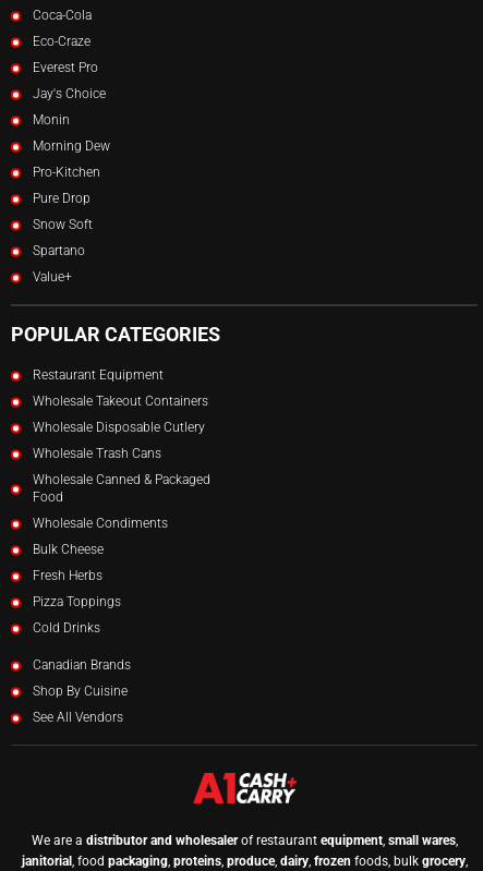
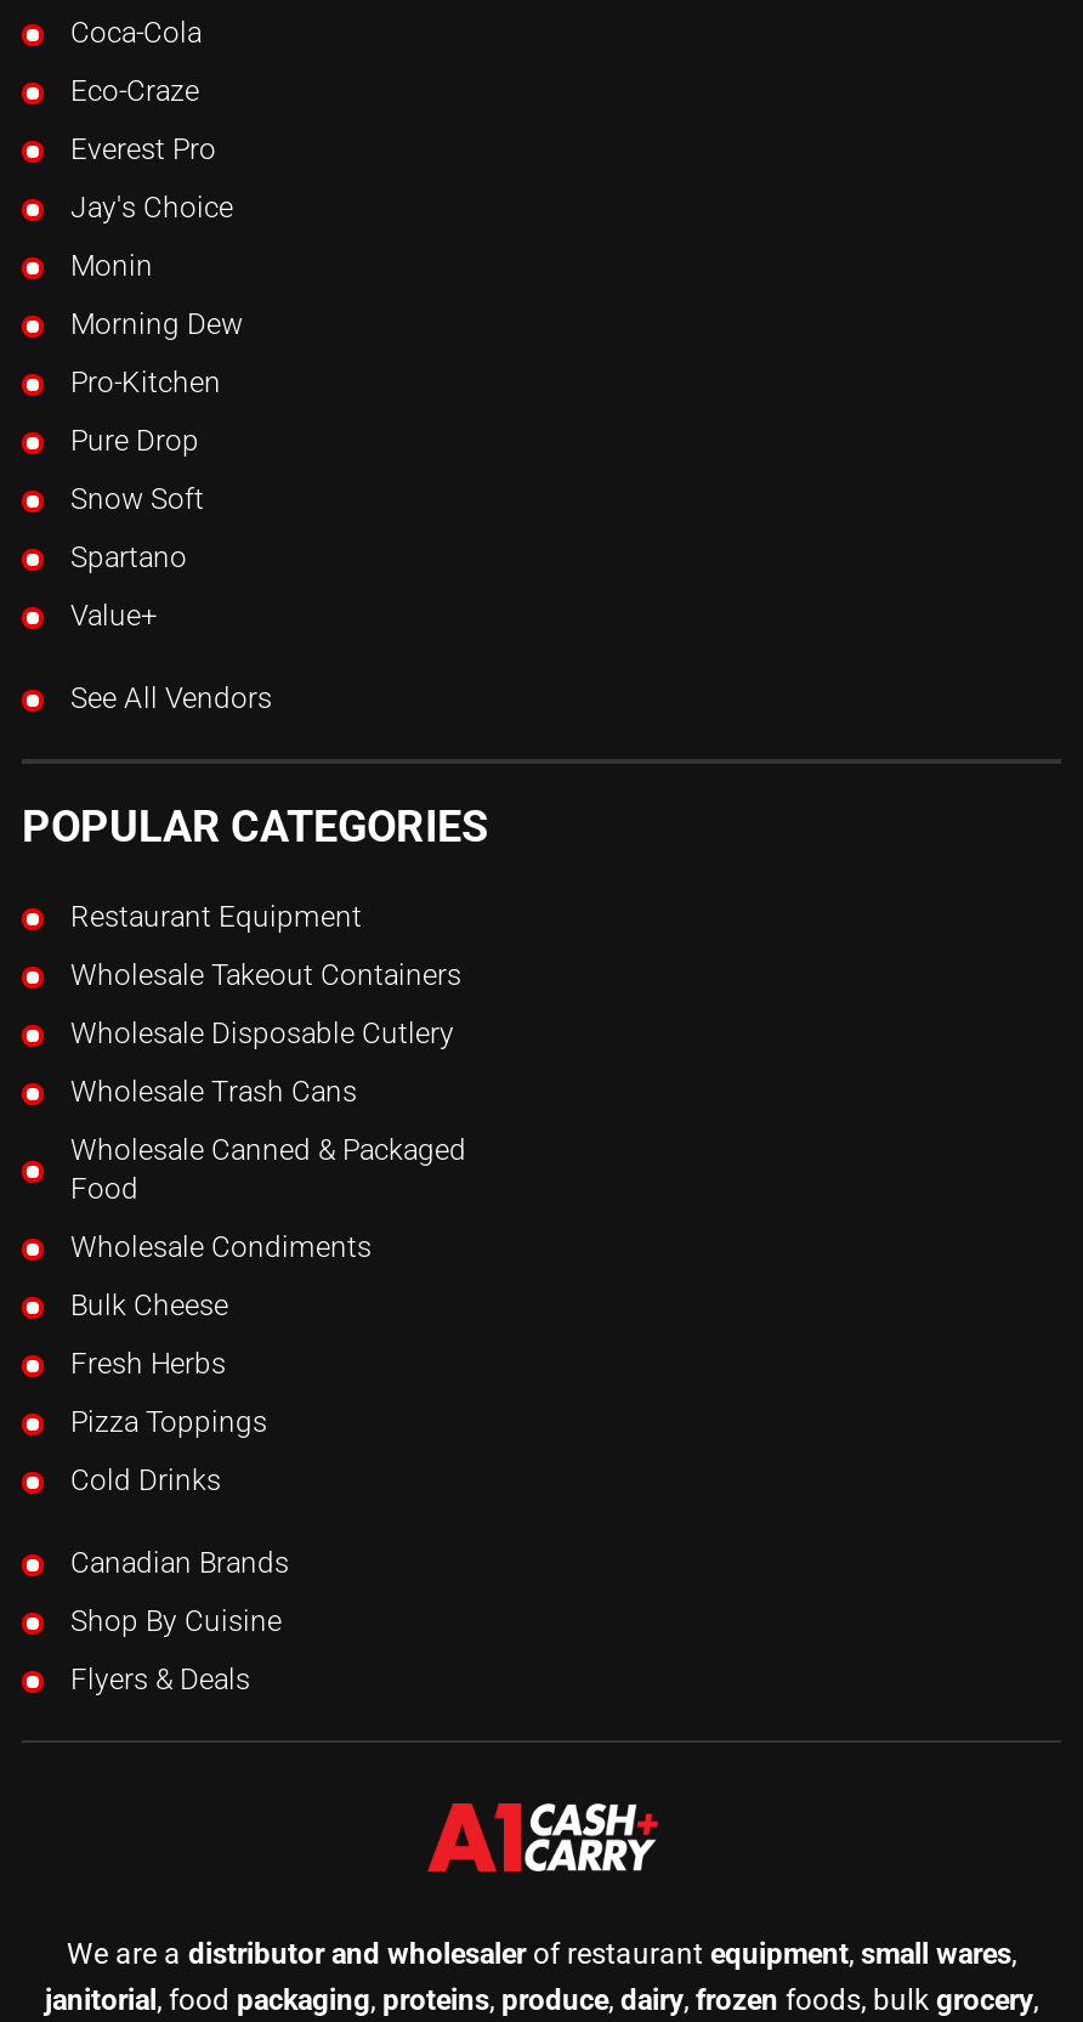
none -> [70,1663,250,1697] Flyers & Deals
moved [33,710,123,725] -> [70,682,272,716]: See All Vendors

